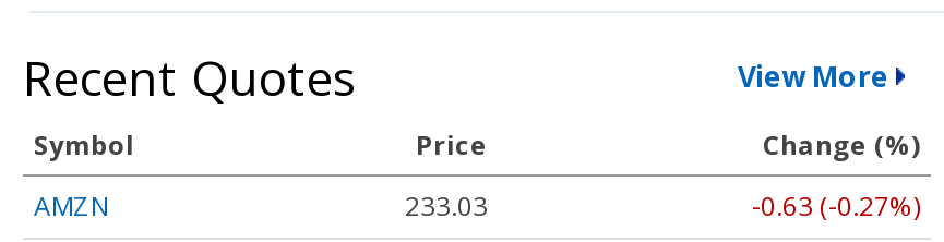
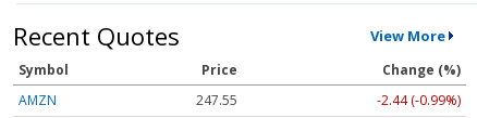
[405,186,488,223] 233.03 -> [196,90,237,109] 247.55
[752,186,920,223] -0.63 (-0.27%) -> [377,90,461,109] -2.44 (-0.99%)

